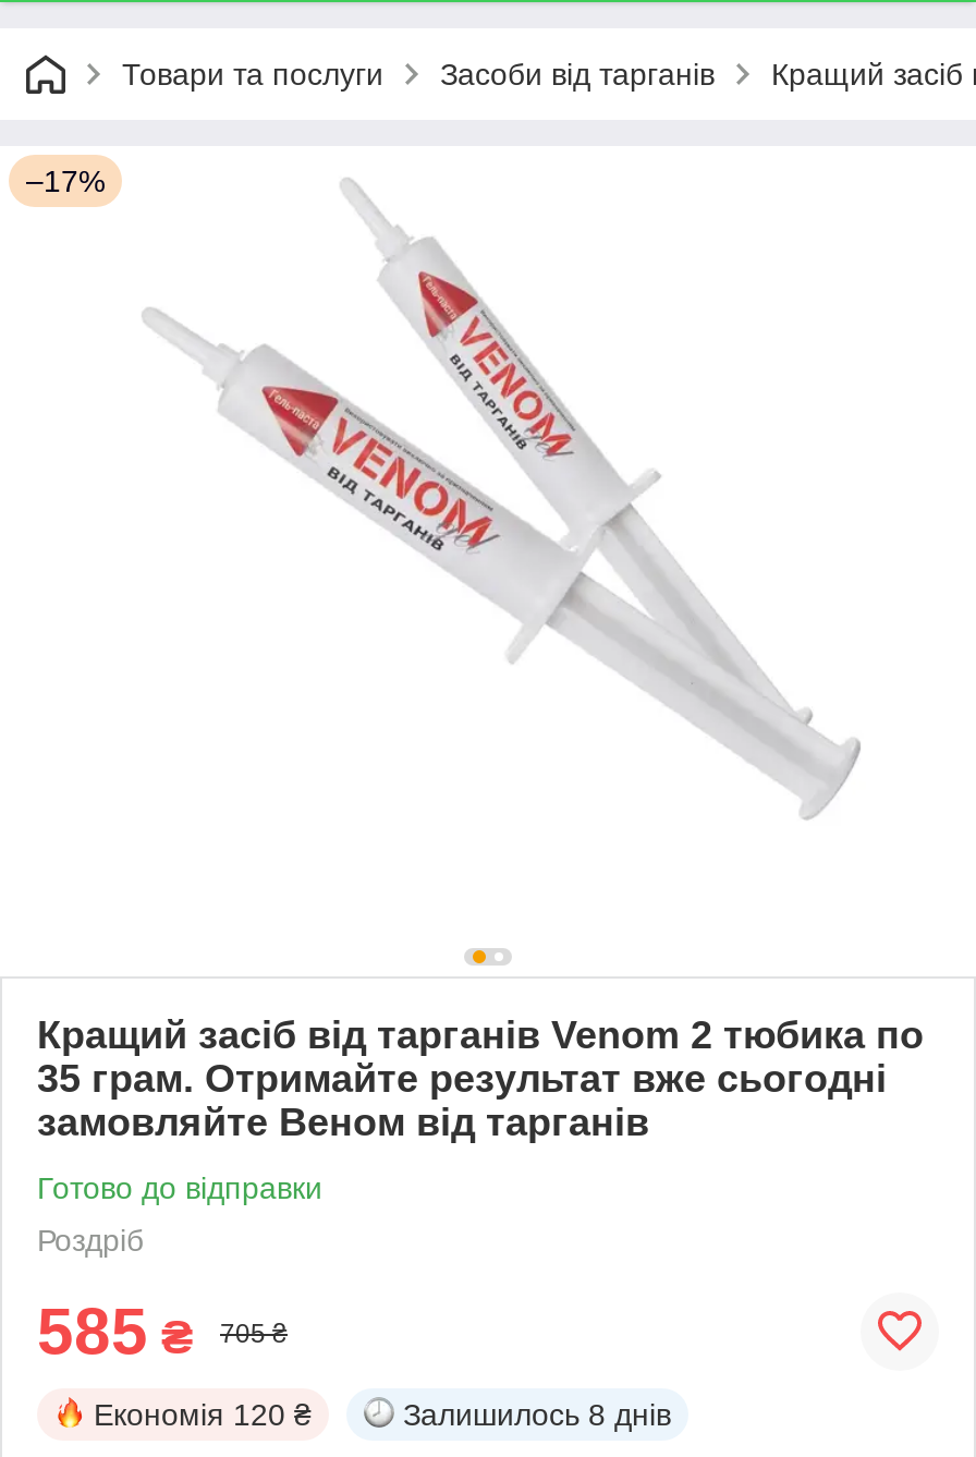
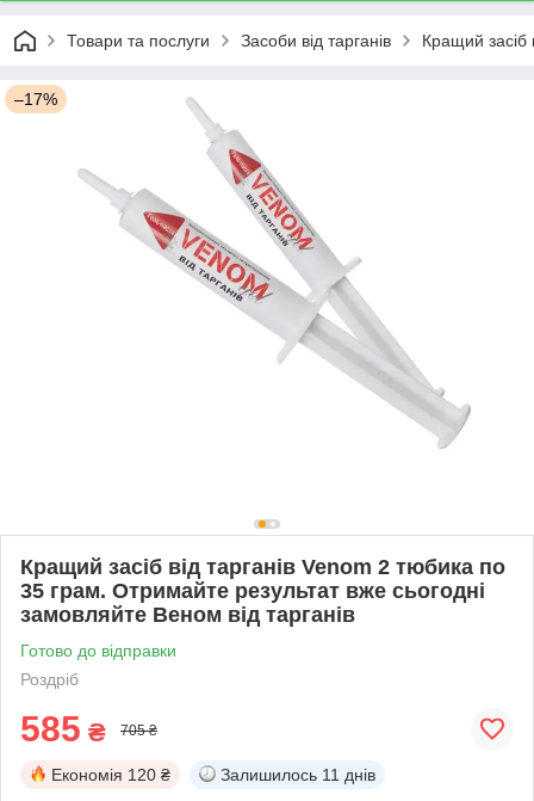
[403,1397,671,1431] Залишилось 8 днів -> [221,765,375,784] Залишилось 11 днів

